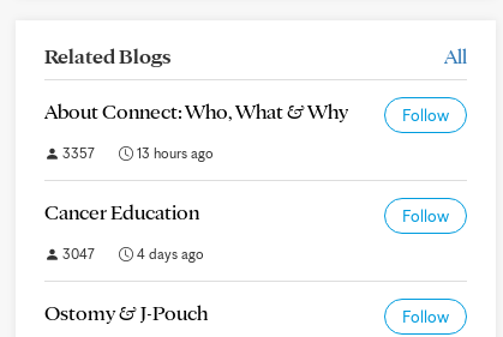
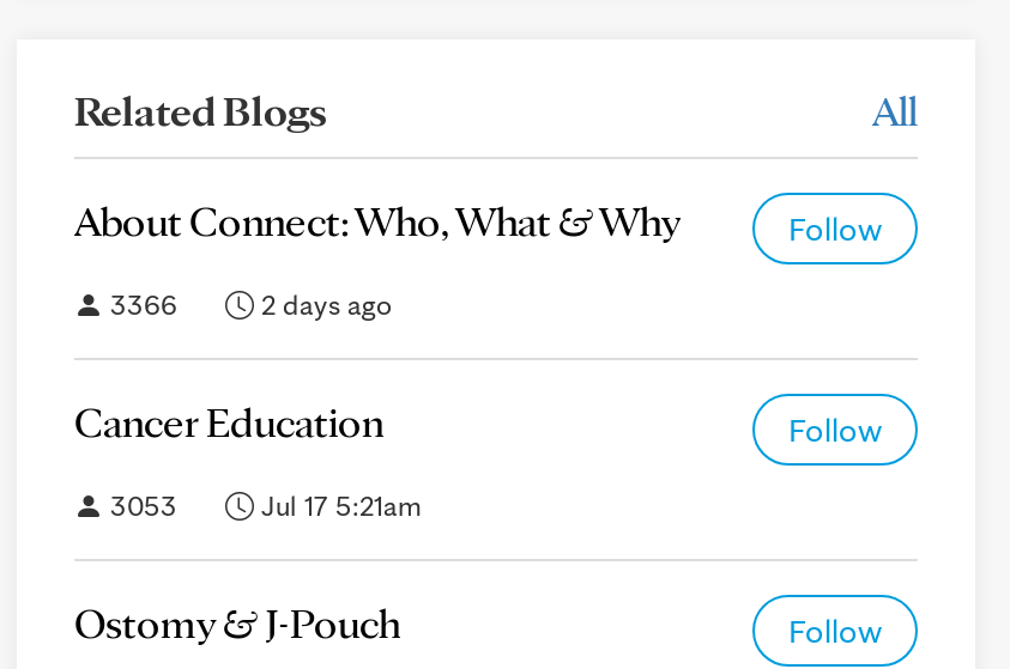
[59,144,95,162] 3357 -> [103,286,177,322] 3366
[133,144,214,162] 13 hours ago -> [254,286,393,322] 2 days ago
[59,245,204,263] 3047 | 4 days ago -> [103,487,422,523] 3053 | Jul 17 5:21am

